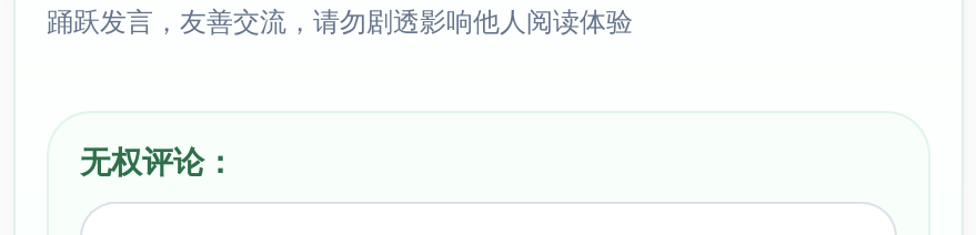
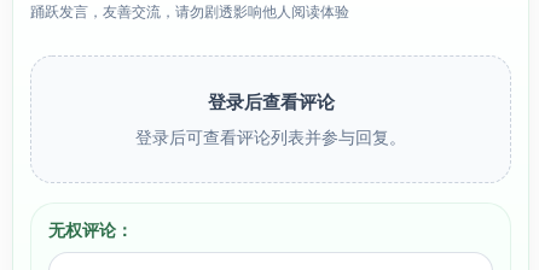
none -> [135,92,406,147] 登录后查看评论 | 登录后可查看评论列表并参与回复。

